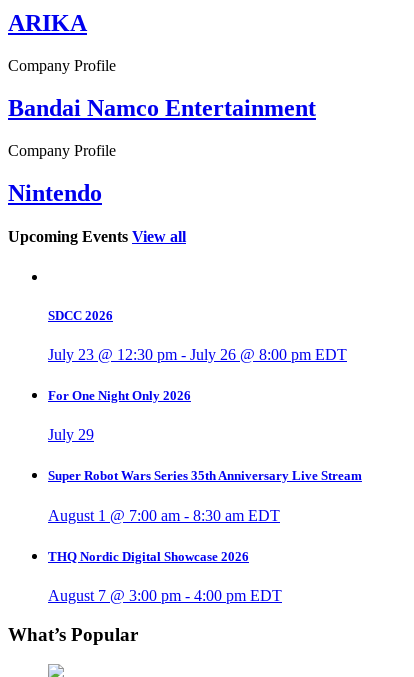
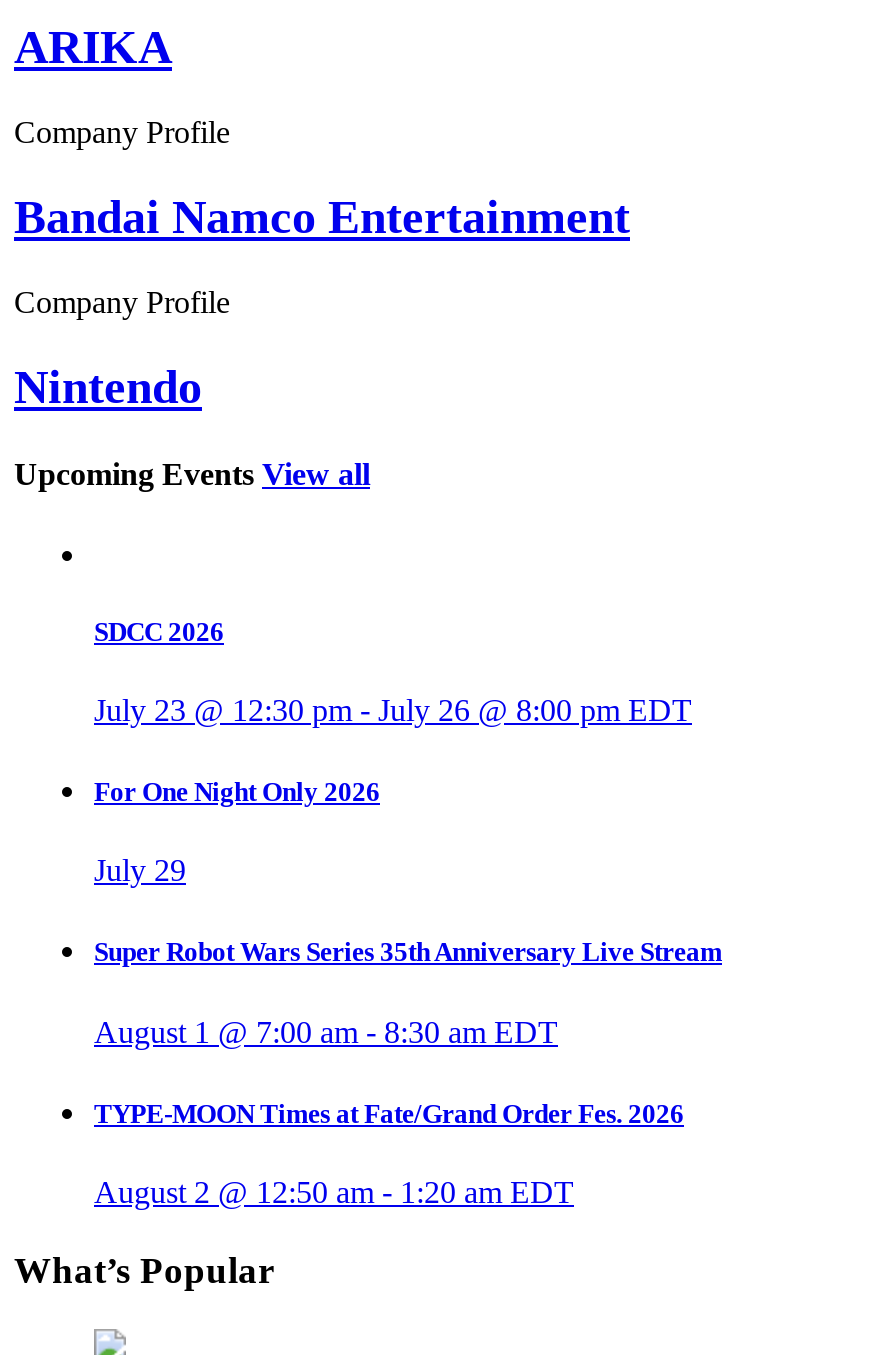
[48,549,249,564] THQ Nordic Digital Showcase 2026 -> [94,1099,684,1129] TYPE-MOON Times at Fate/Grand Order Fes. 2026
[48,587,282,604] August 7 @ 3:00 pm - 4:00 pm EDT -> [94,1175,574,1209] August 2 @ 12:50 am - 1:20 am EDT

